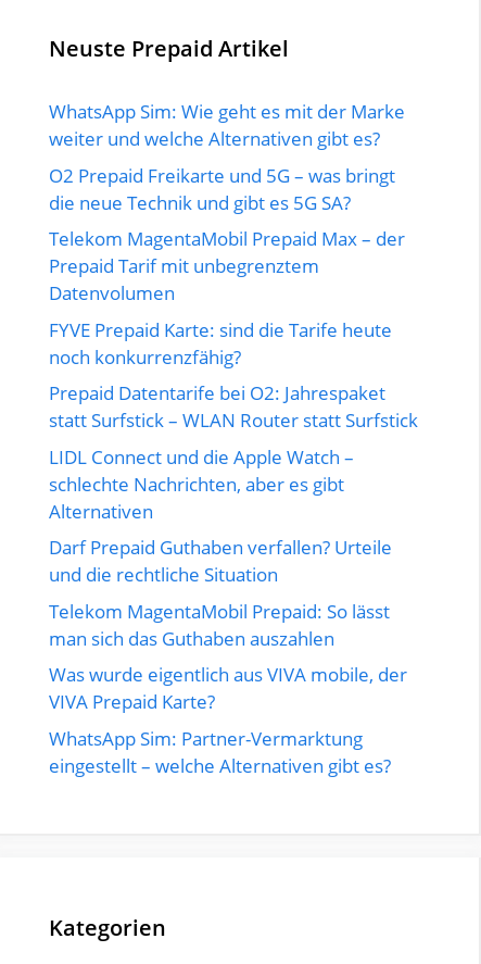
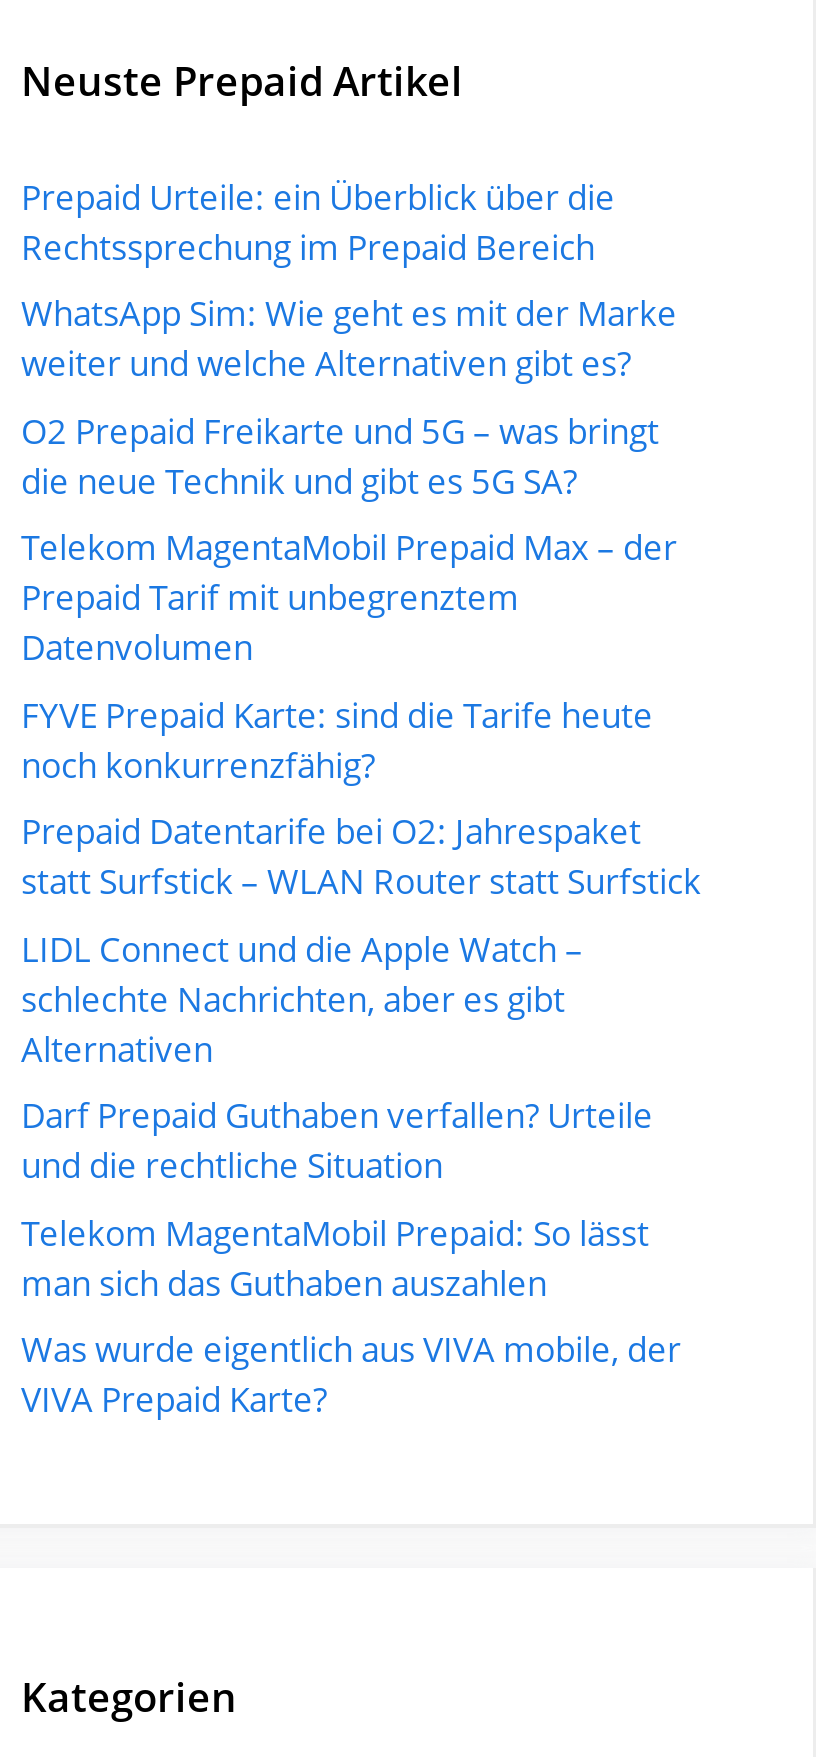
none -> [21,173,615,269] Prepaid Urteile: ein Überblick über die | Rechtssprechung im Prepaid Bereich
moved [49,99,418,715] -> [21,290,701,1422]: WhatsApp Sim: Wie geht es mit der Marke | weiter und welche Alternativen gibt es? | O2 Prepaid Freikarte und 5G – was bringt | ... | Was wurde eigentlich aus VIVA mobile, der | VIVA Prepaid Karte?
[49,726,391,778] WhatsApp Sim: Partner-Vermarktung | eingestellt – welche Alternativen gibt es? -> none

